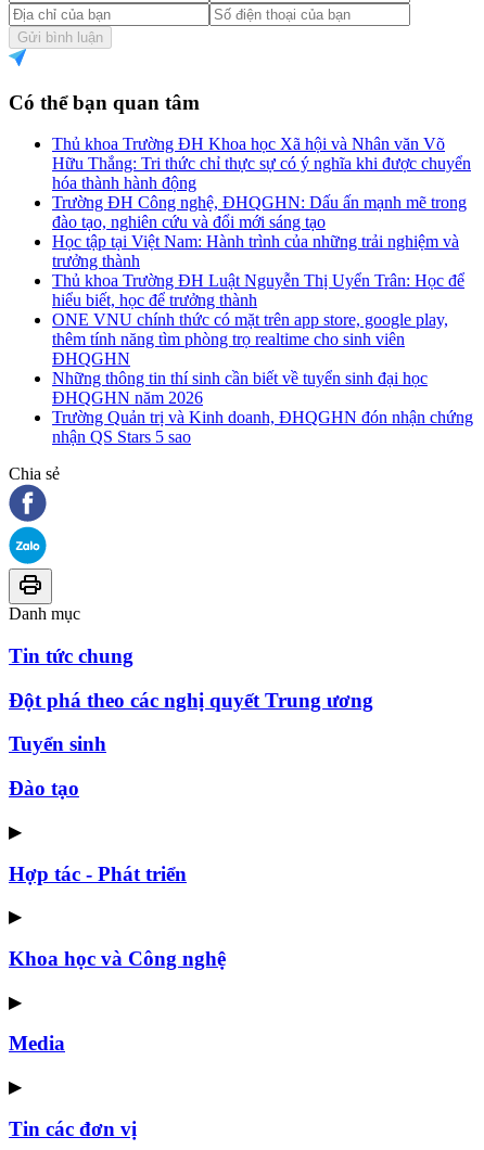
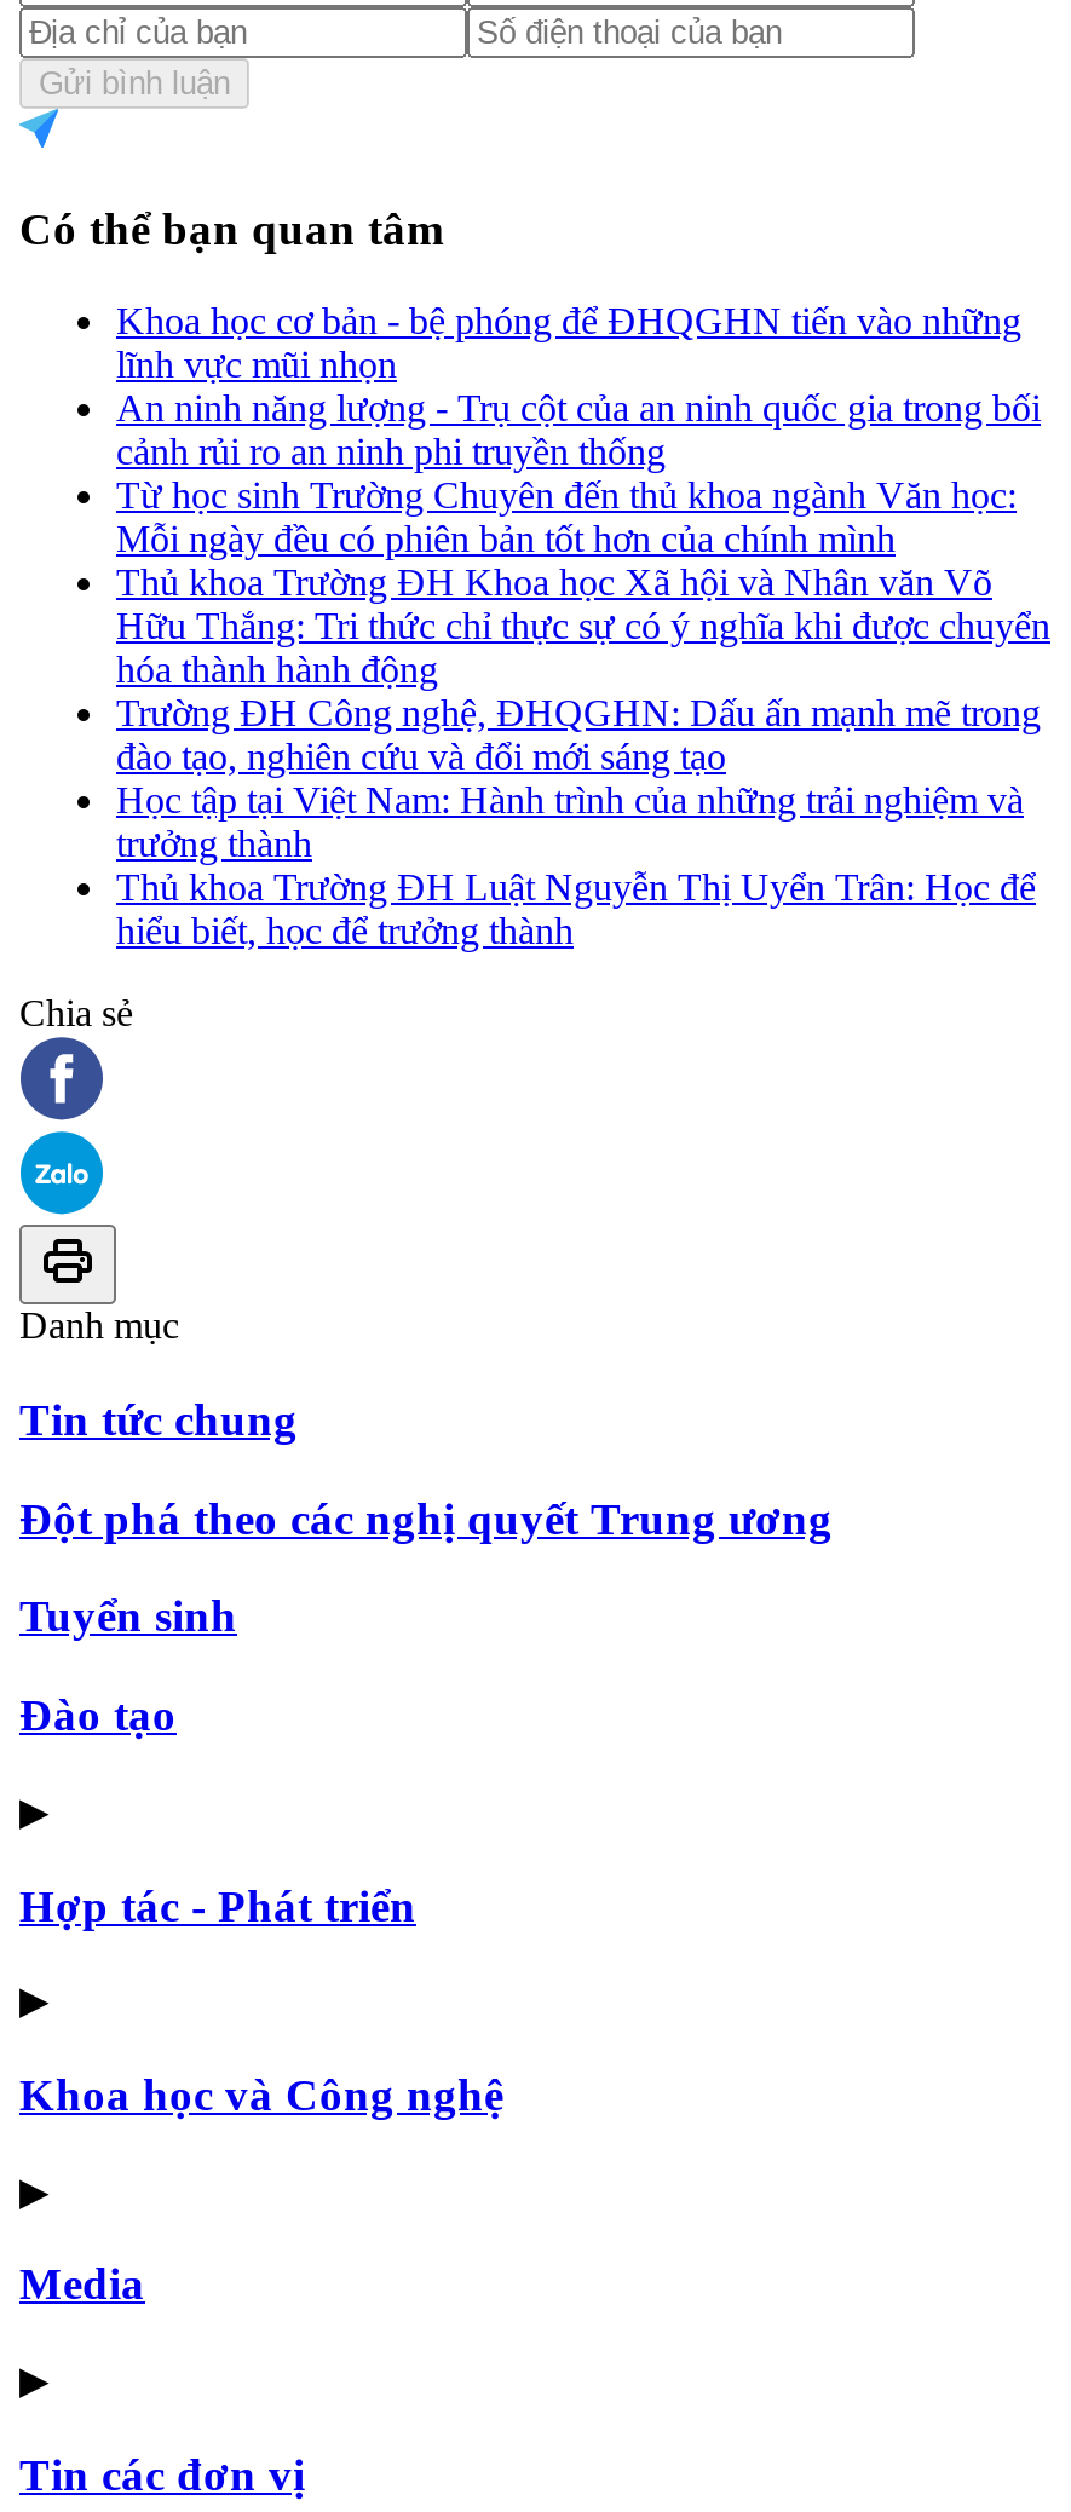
none -> [116,301,1041,560] Khoa học cơ bản - bệ phóng để ĐHQGHN tiến vào những | lĩnh vực mũi nhọn | An ninh năng lượng - Trụ cột của an ninh quốc gia trong bối | cảnh rủi ro an ninh phi truyền thống | Từ học sinh Trường Chuyên đến thủ khoa ngành Văn học: | Mỗi ngày đều có phiên bản tốt hơn của chính mình
moved [52,135,471,309] -> [116,562,1050,952]: Thủ khoa Trường ĐH Khoa học Xã hội và Nhân văn Võ | Hữu Thắng: Tri thức chỉ thực sự có ý nghĩa khi được chuyển | hóa thành hành động | ... | Thủ khoa Trường ĐH Luật Nguyễn Thị Uyển Trân: Học để | hiểu biết, học để trưởng thành
[52,310,473,446] ONE VNU chính thức có mặt trên app store, google play, | thêm tính năng tìm phòng trọ realtime cho sinh viên | ĐHQGHN | Những thông tin thí sinh cần biết về tuyển sinh đại học | ĐHQGHN năm 2026 | Trường Quản trị và Kinh doanh, ĐHQGHN đón nhận chứng | nhận QS Stars 5 sao -> none

